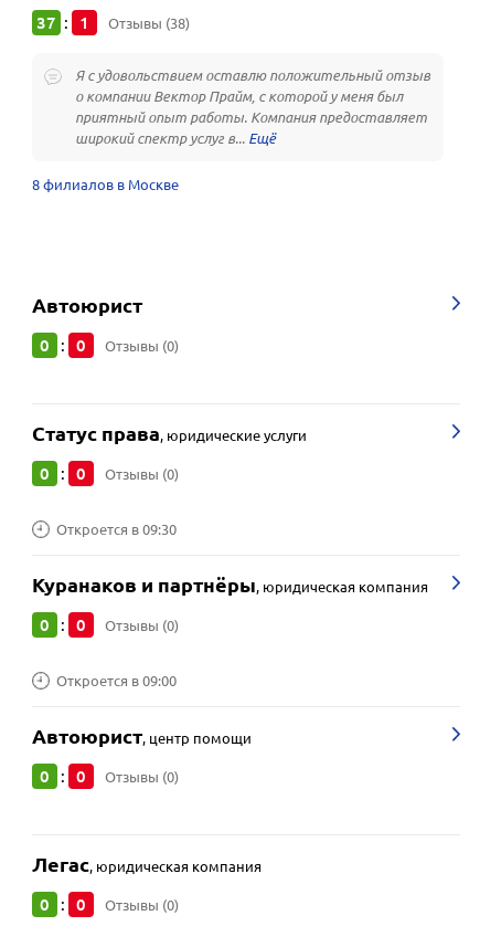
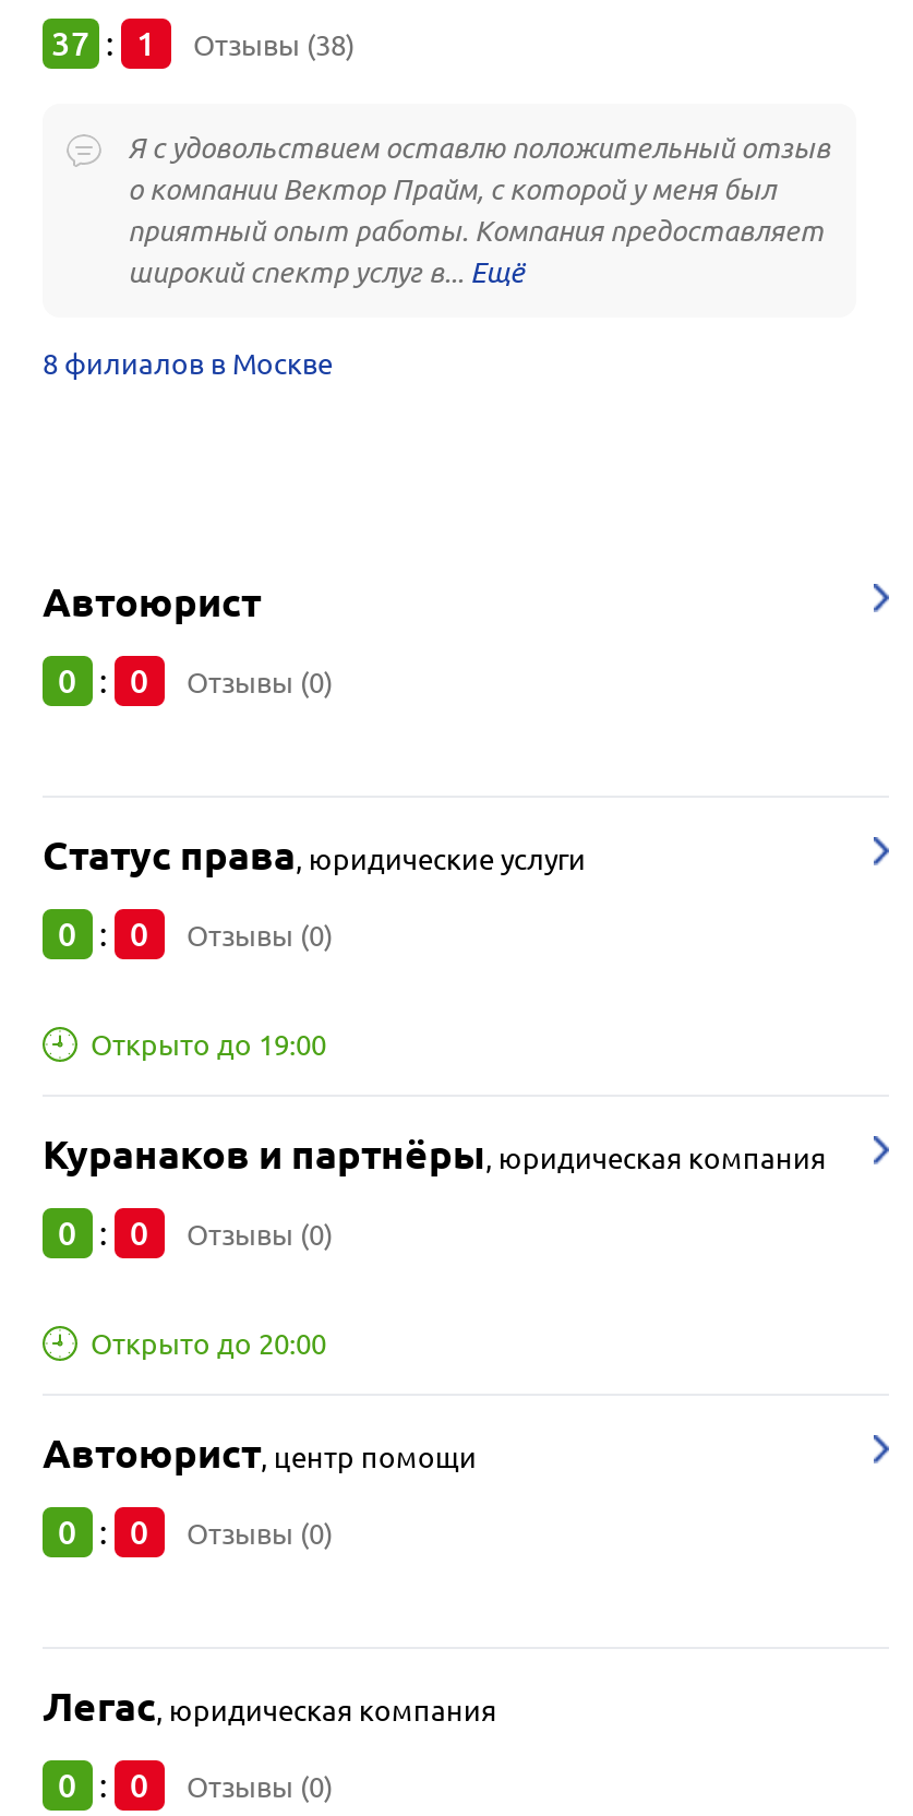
[56,520,177,538] Откроется в 09:30 -> [91,1027,326,1061] Открыто до 19:00
[56,672,177,689] Откроется в 09:00 -> [91,1326,326,1360] Открыто до 20:00

